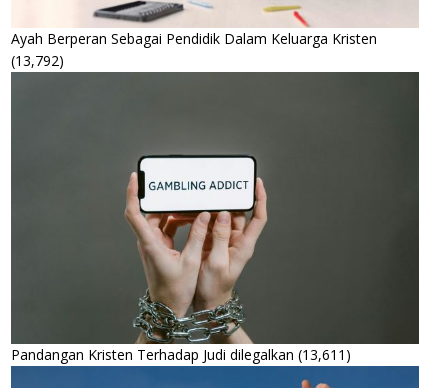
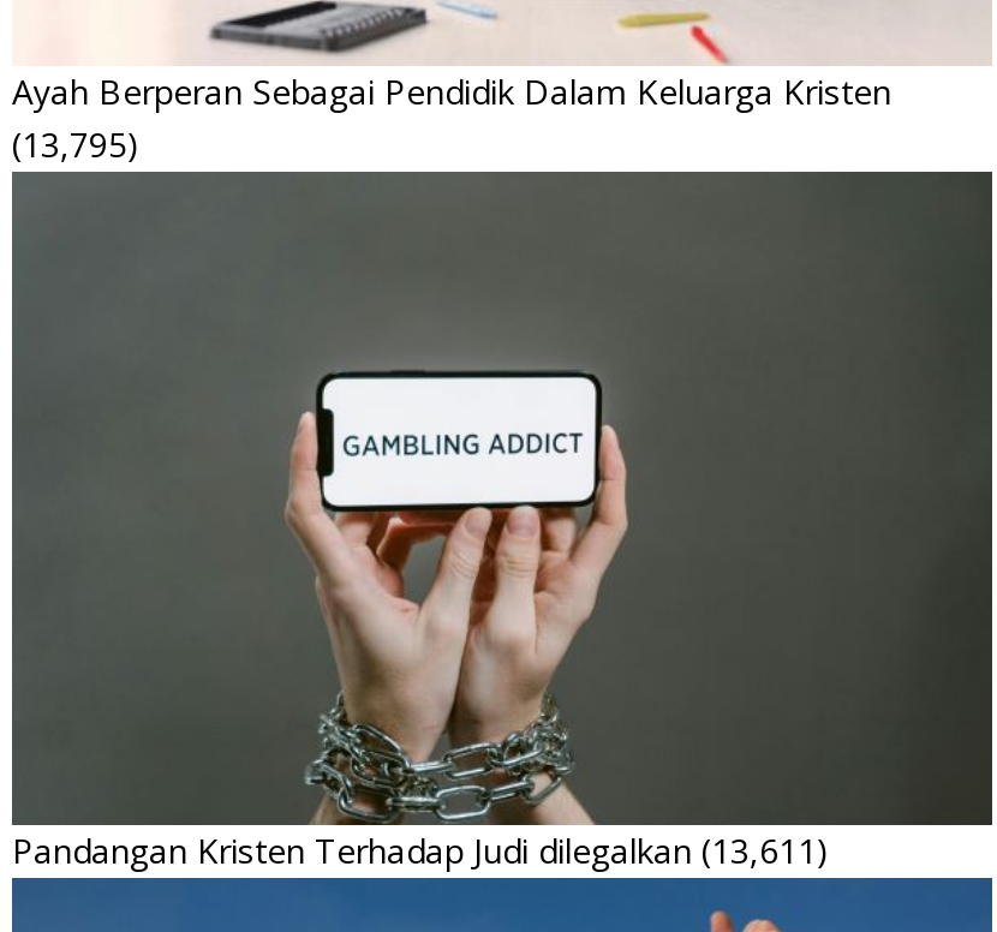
[11,51,64,70] (13,792) -> [12,122,139,168] (13,795)

